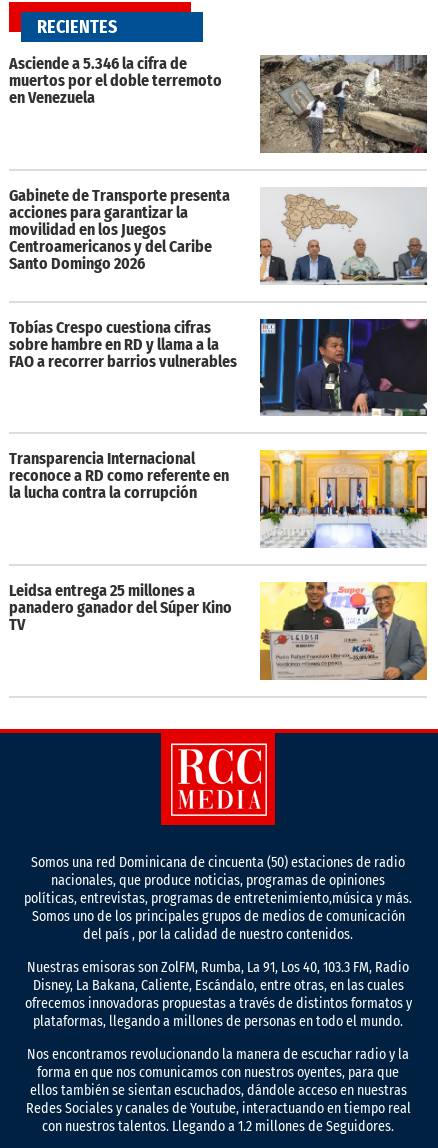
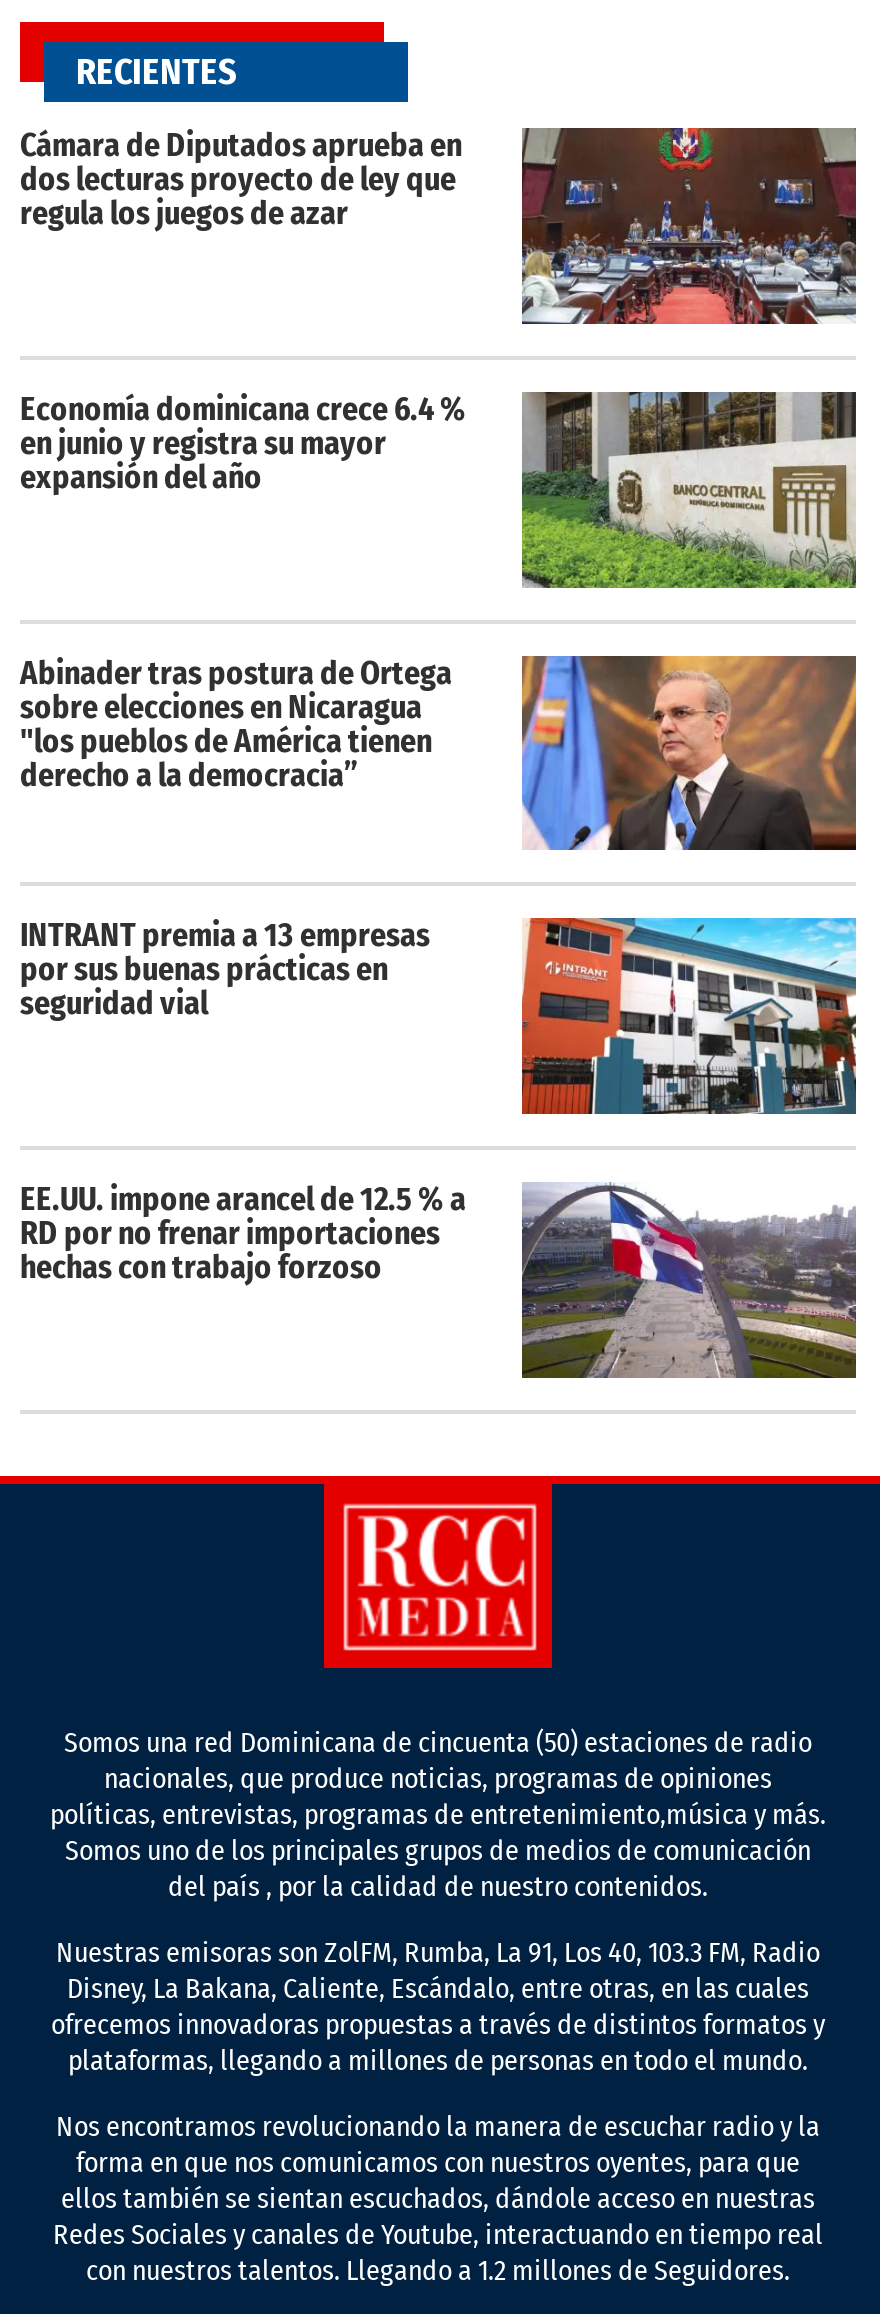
[9,54,428,154] [image] | Asciende a 5.346 la cifra de | muertos por el doble terremoto | en Venezuela -> [20,125,856,324] [image] | Cámara de Diputados aprueba en | dos lecturas proyecto de ley que | regula los juegos de azar
[9,186,427,285] [image] | Gabinete de Transporte presenta | acciones para garantizar la | movilidad en los Juegos | Centroamericanos y del Caribe | Santo Domingo 2026 -> [20,389,858,590] [image] | Economía dominicana crece 6.4 % | en junio y registra su mayor | expansión del año
[9,317,428,416] [image] | Tobías Crespo cuestiona cifras | sobre hambre en RD y llama a la | FAO a recorrer barrios vulnerables -> [20,653,858,852] [image] | Abinader tras postura de Ortega | sobre elecciones en Nicaragua | "los pueblos de América tienen | derecho a la democracia”
[9,449,229,502] Transparencia Internacional | reconoce a RD como referente en | la lucha contra la corrupción -> [20,917,430,1023] INTRANT premia a 13 empresas | por sus buenas prácticas en | seguridad vial
[259,449,428,548] [image] -> [520,916,858,1116] [image]
[9,581,428,681] [image] | Leidsa entrega 25 millones a | panadero ganador del Súper Kino | TV -> [20,1181,858,1380] [image] | EE.UU. impone arancel de 12.5 % a | RD por no frenar importaciones | hechas con trabajo forzoso

